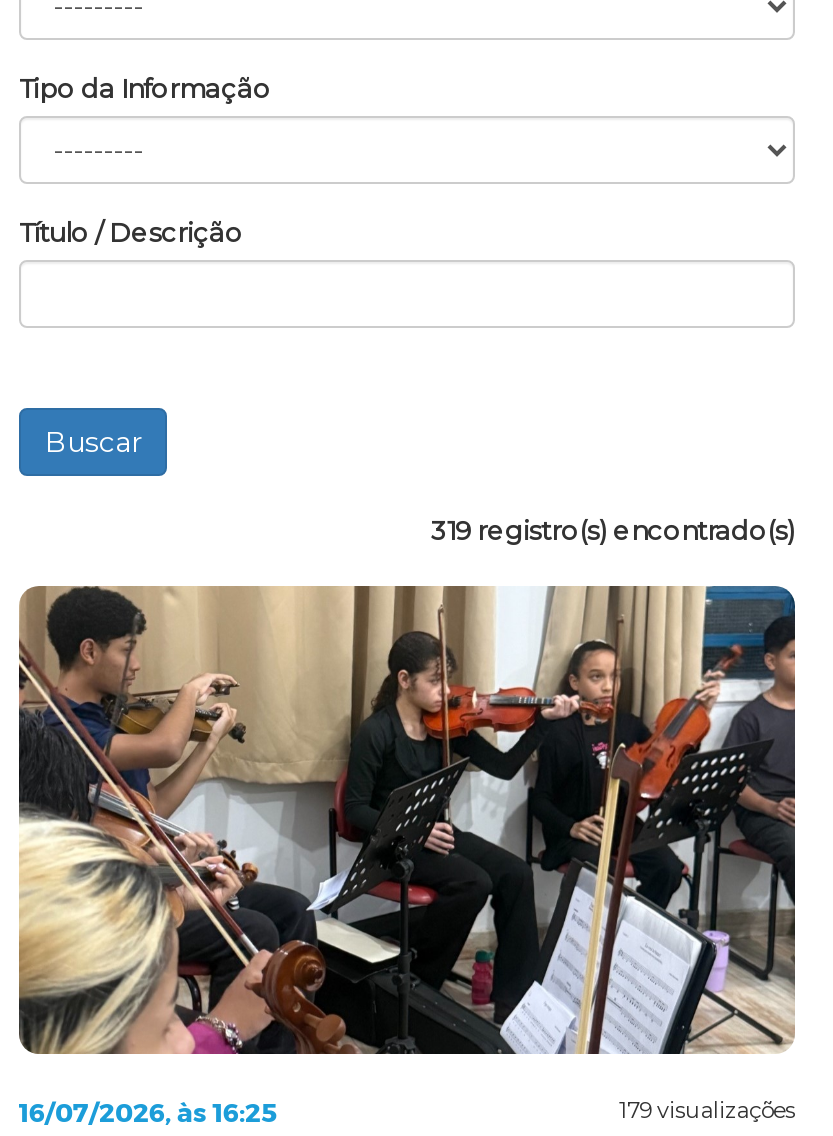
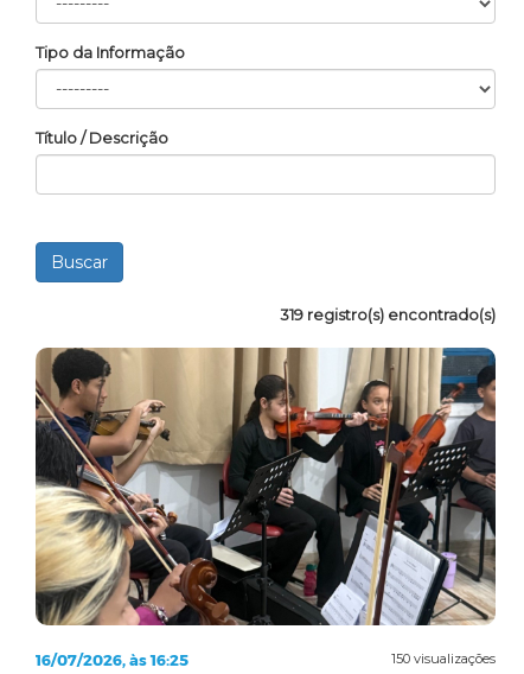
[619,1096,795,1124] 179 visualizações -> [391,650,496,667] 150 visualizações

